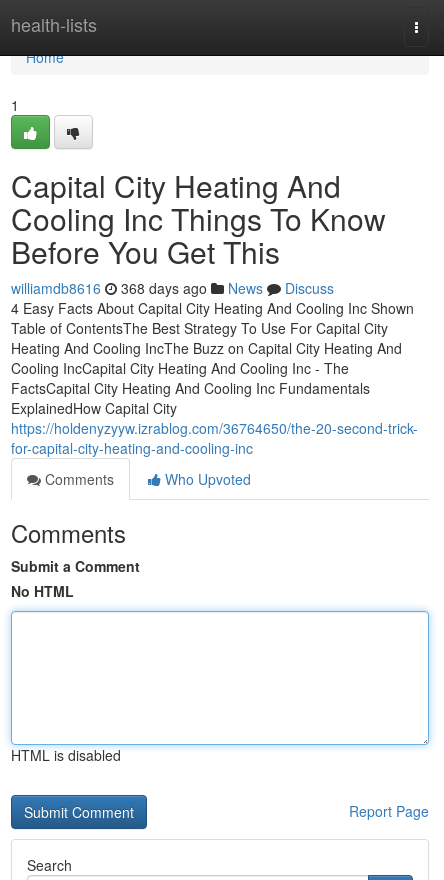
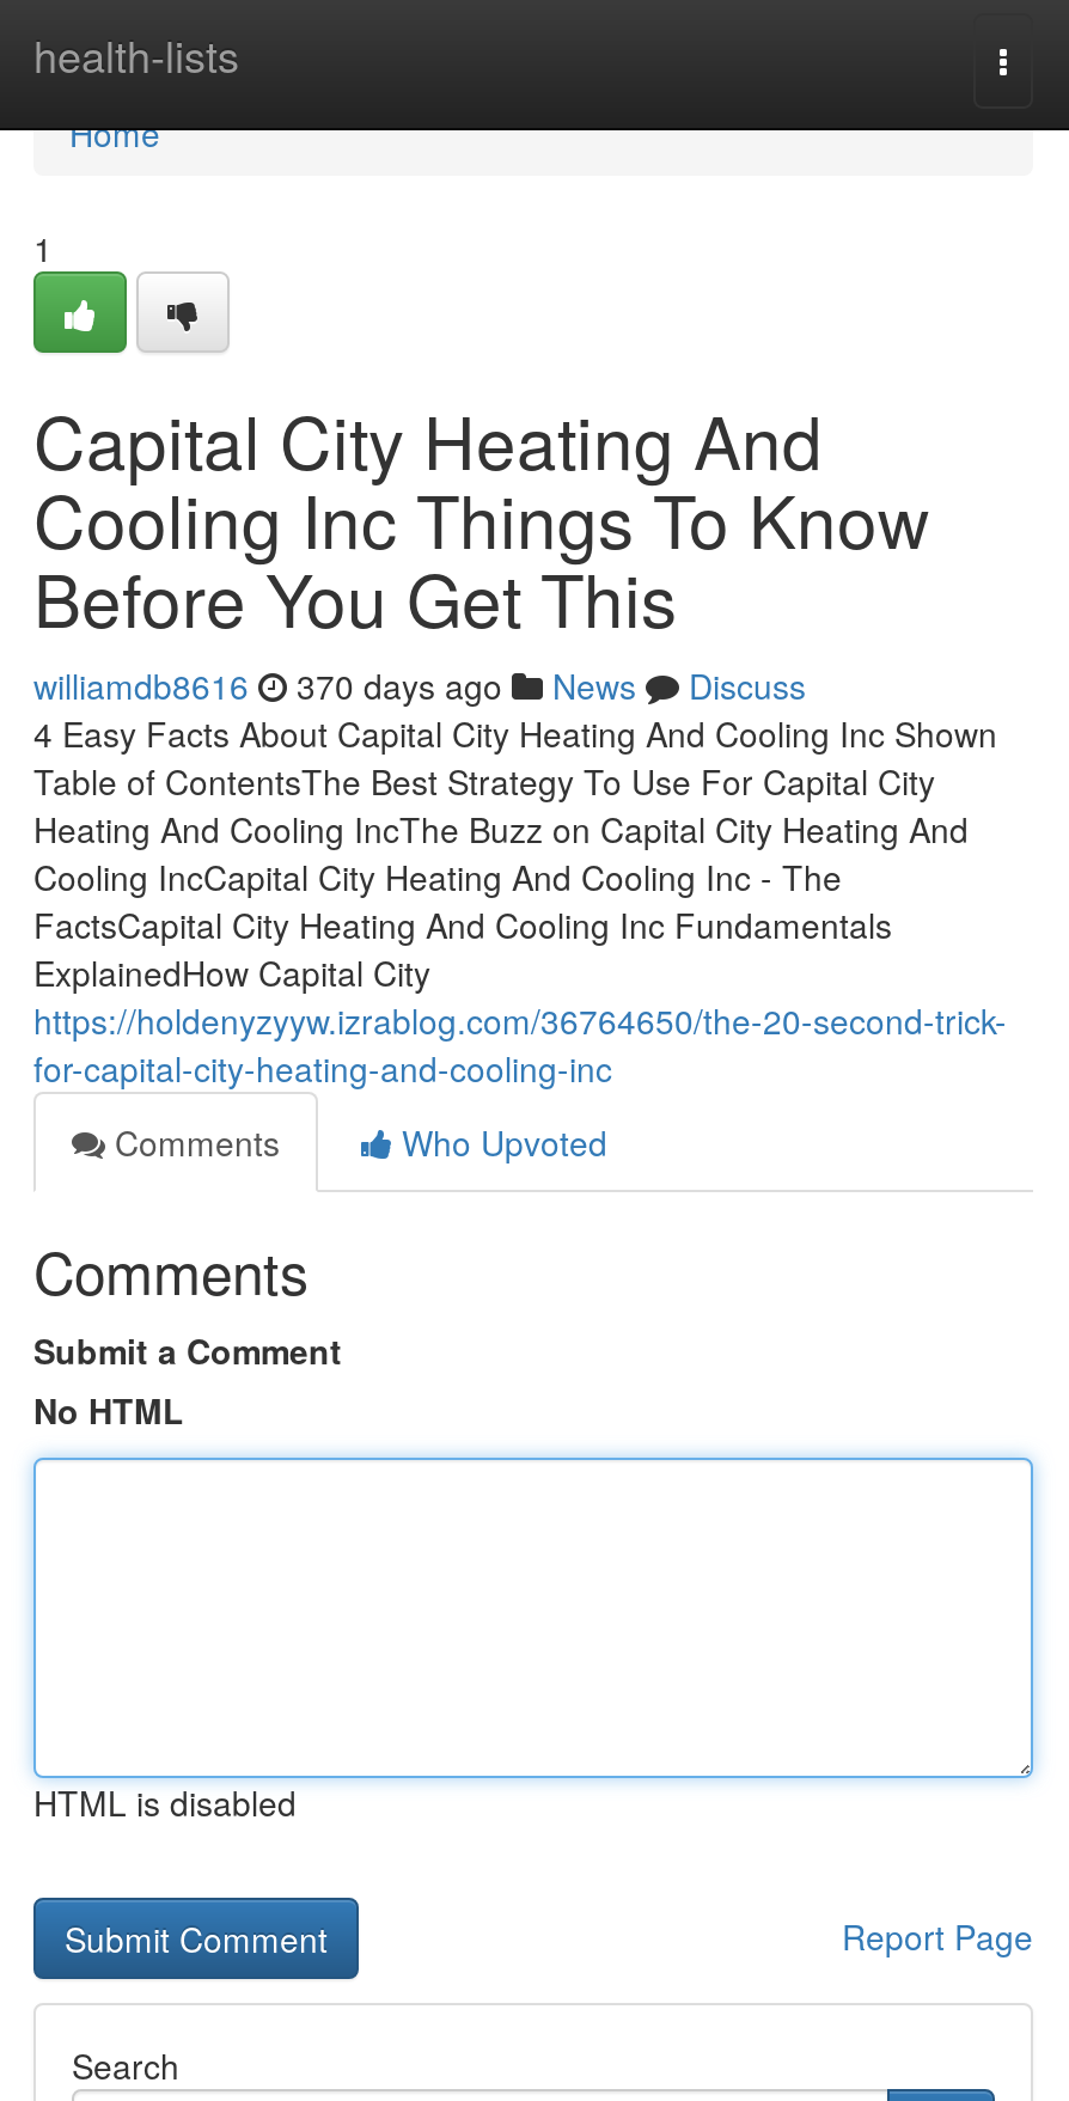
[11,278,334,298] williamdb8616 368 days ago News Discuss -> [33,661,806,709] williamdb8616 370 days ago News Discuss

